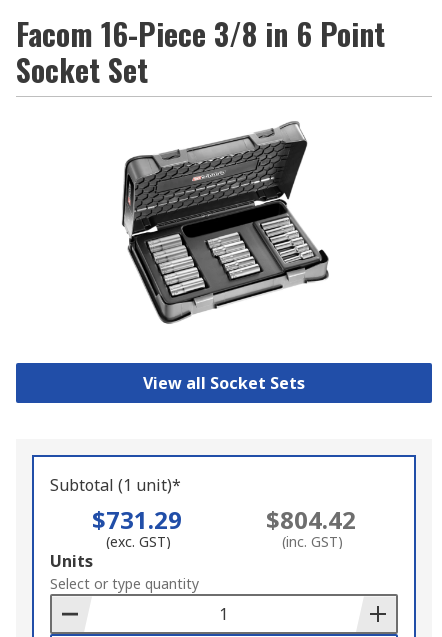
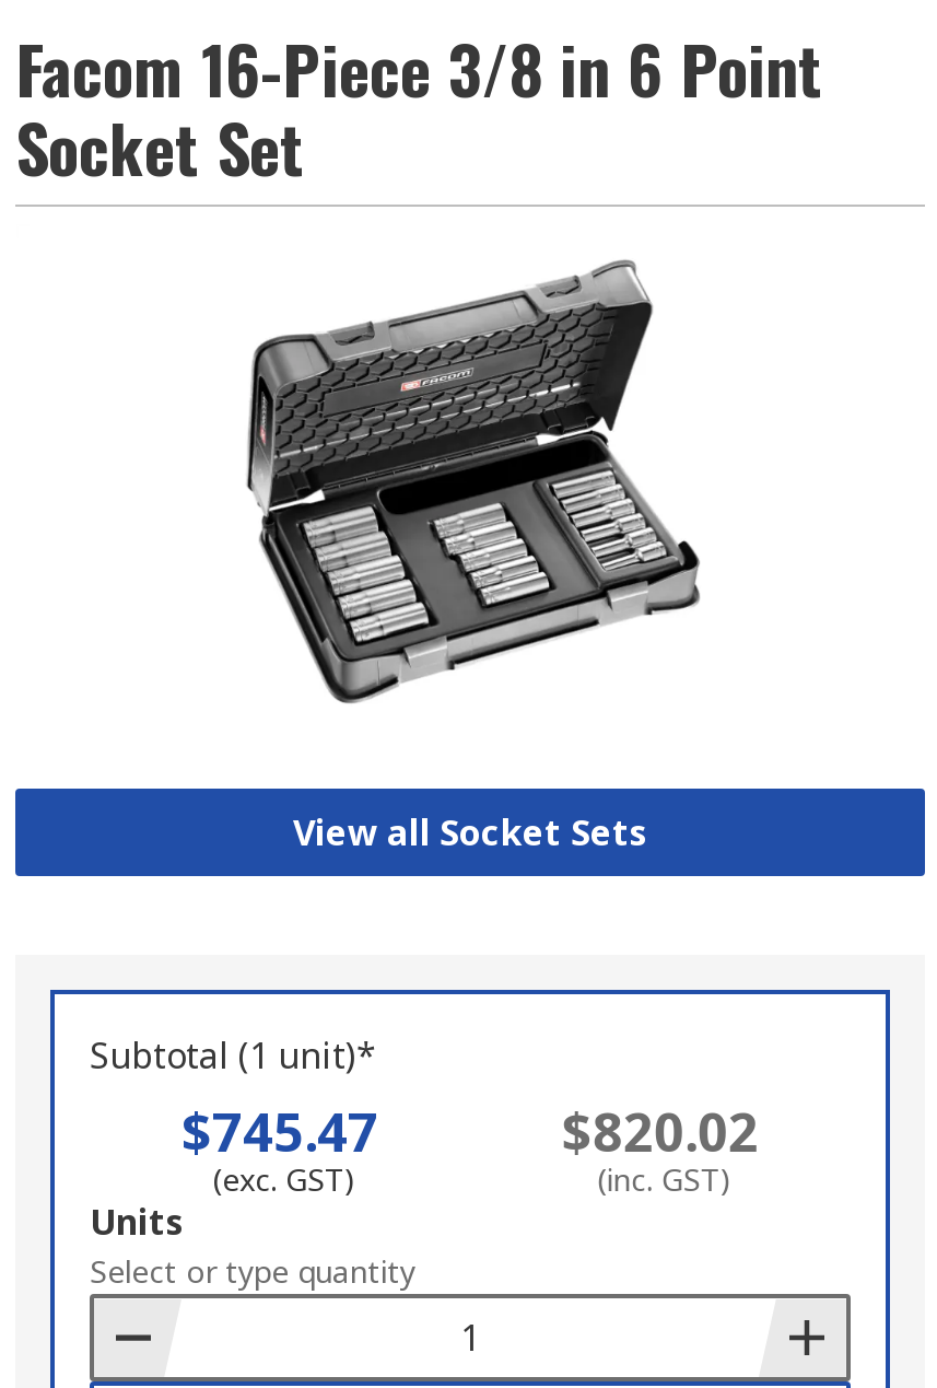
[92,503,182,536] $731.29 -> [181,1096,378,1168] $745.47
[266,503,356,536] $804.42 -> [562,1096,759,1168] $820.02

